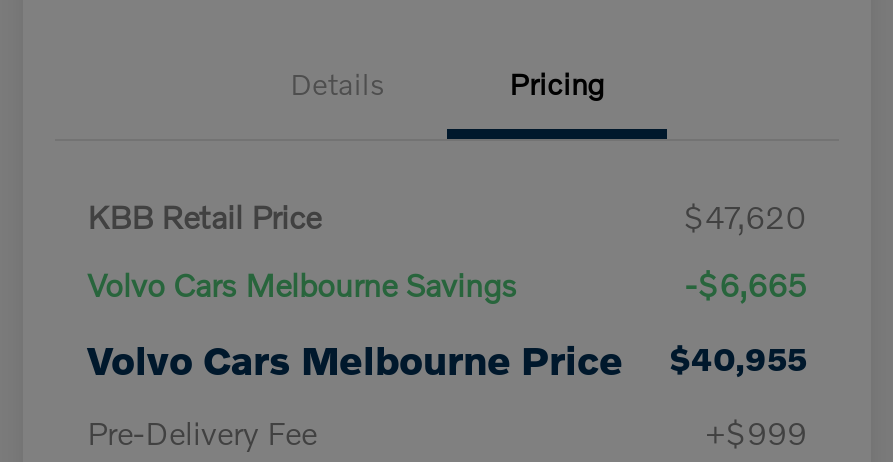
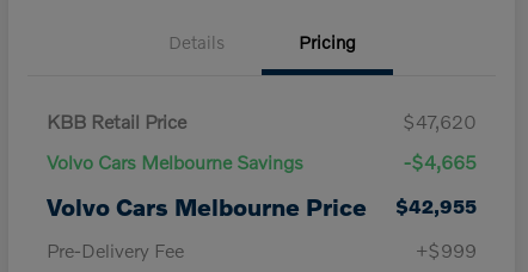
[685,266,807,304] -$6,665 -> [404,151,477,173] -$4,665
[87,336,807,384] Volvo Cars Melbourne Price $40,955 -> [47,192,477,221] Volvo Cars Melbourne Price $42,955

